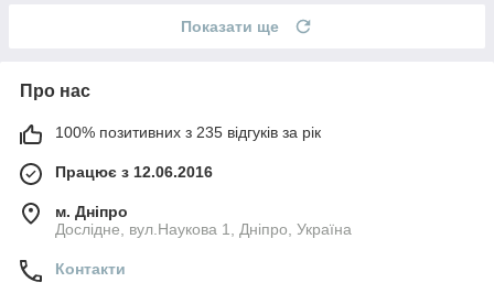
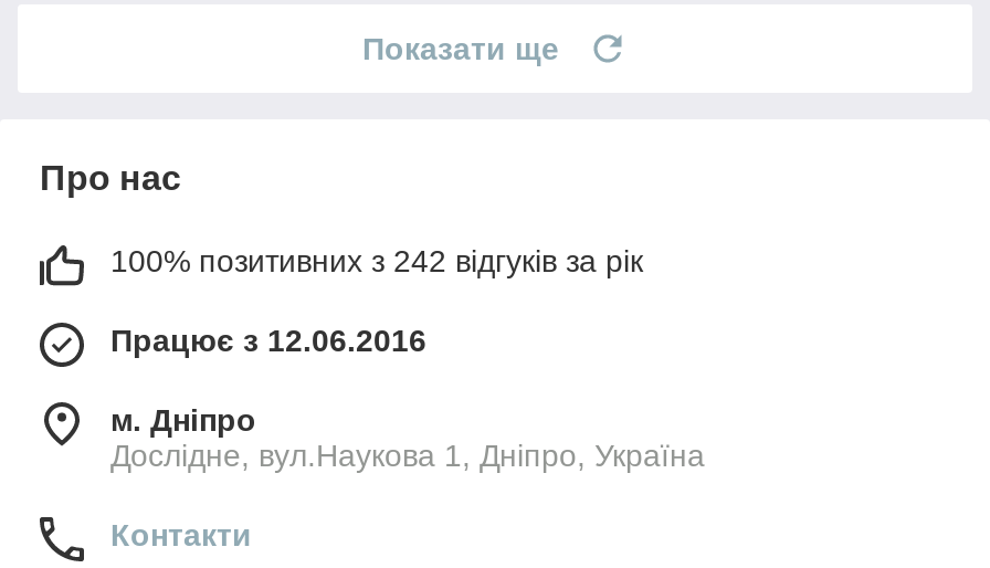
[55,123,321,141] 100% позитивних з 235 відгуків за рік -> [110,243,643,278] 100% позитивних з 242 відгуків за рік

